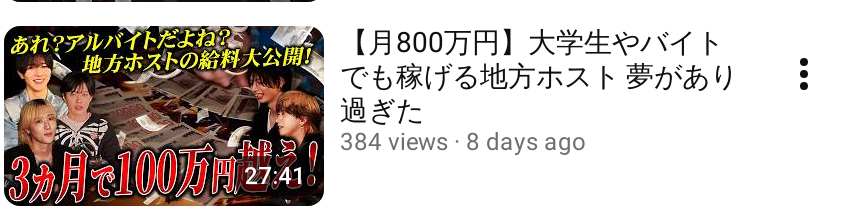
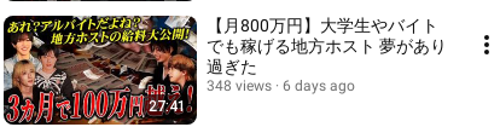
[340,128,448,156] 384 views -> [207,77,272,94] 348 views
[466,128,586,156] 8 days ago -> [283,77,355,94] 6 days ago

